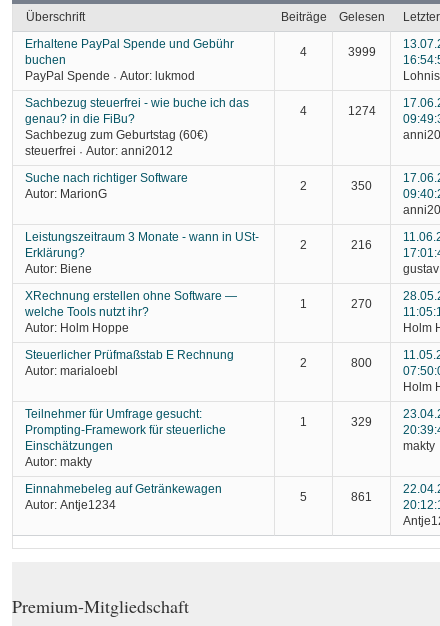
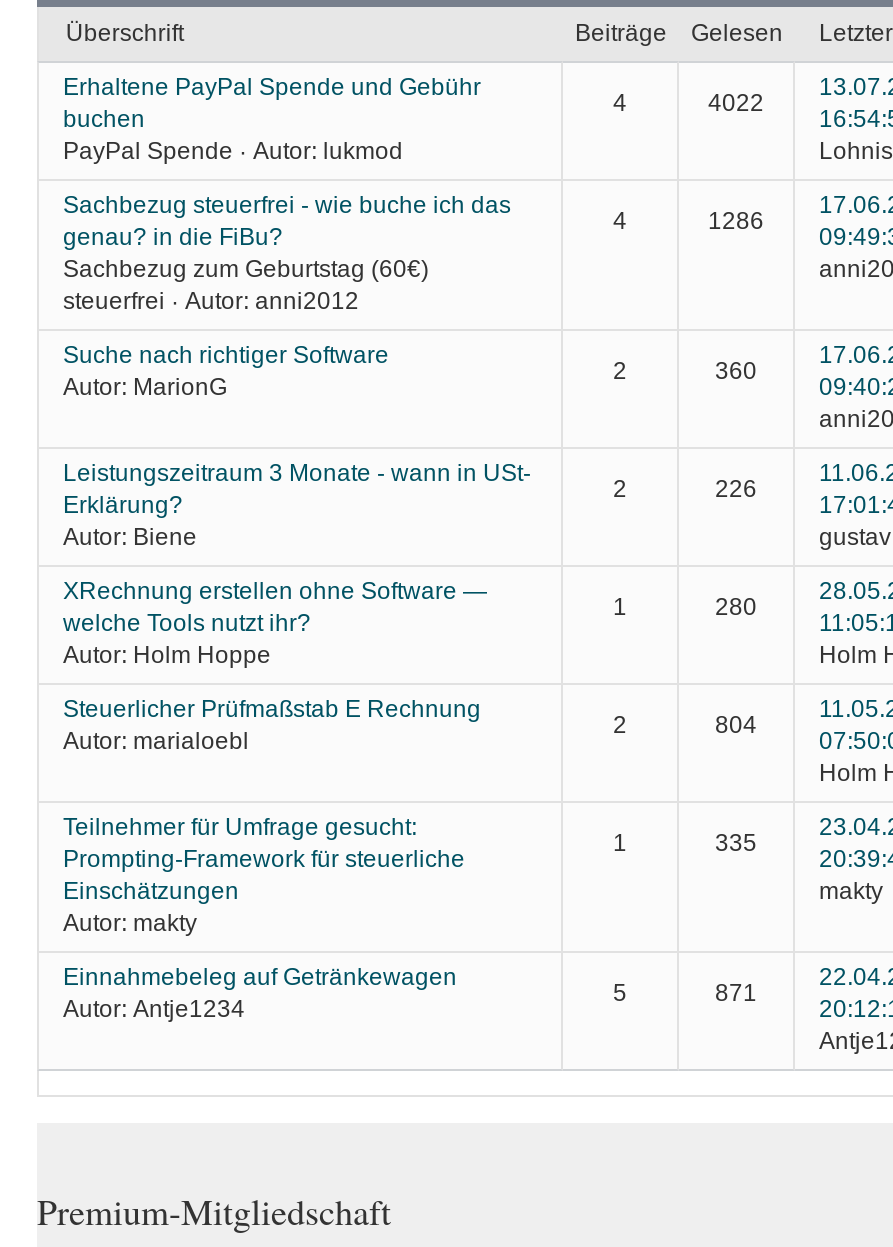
[347,45,375,59] 3999 -> [708,88,764,116] 4022
[347,104,375,118] 1274 -> [708,206,764,234] 1286
[351,179,372,193] 350 -> [715,356,757,384] 360
[351,238,372,252] 216 -> [715,474,757,502] 226
[351,297,372,311] 270 -> [715,592,757,620] 280
[351,356,372,370] 800 -> [715,710,757,738] 804
[351,415,372,429] 329 -> [715,828,757,856] 335
[351,490,372,504] 861 -> [715,978,757,1006] 871

